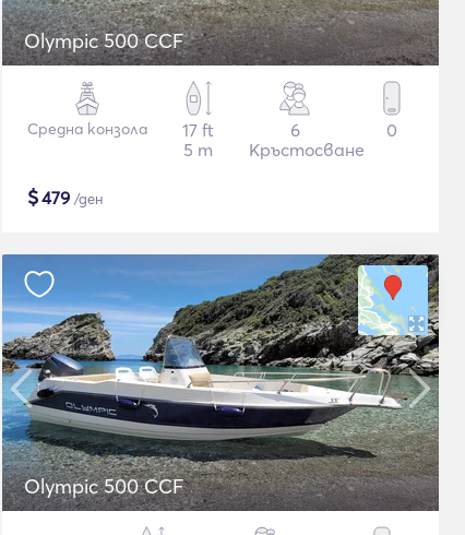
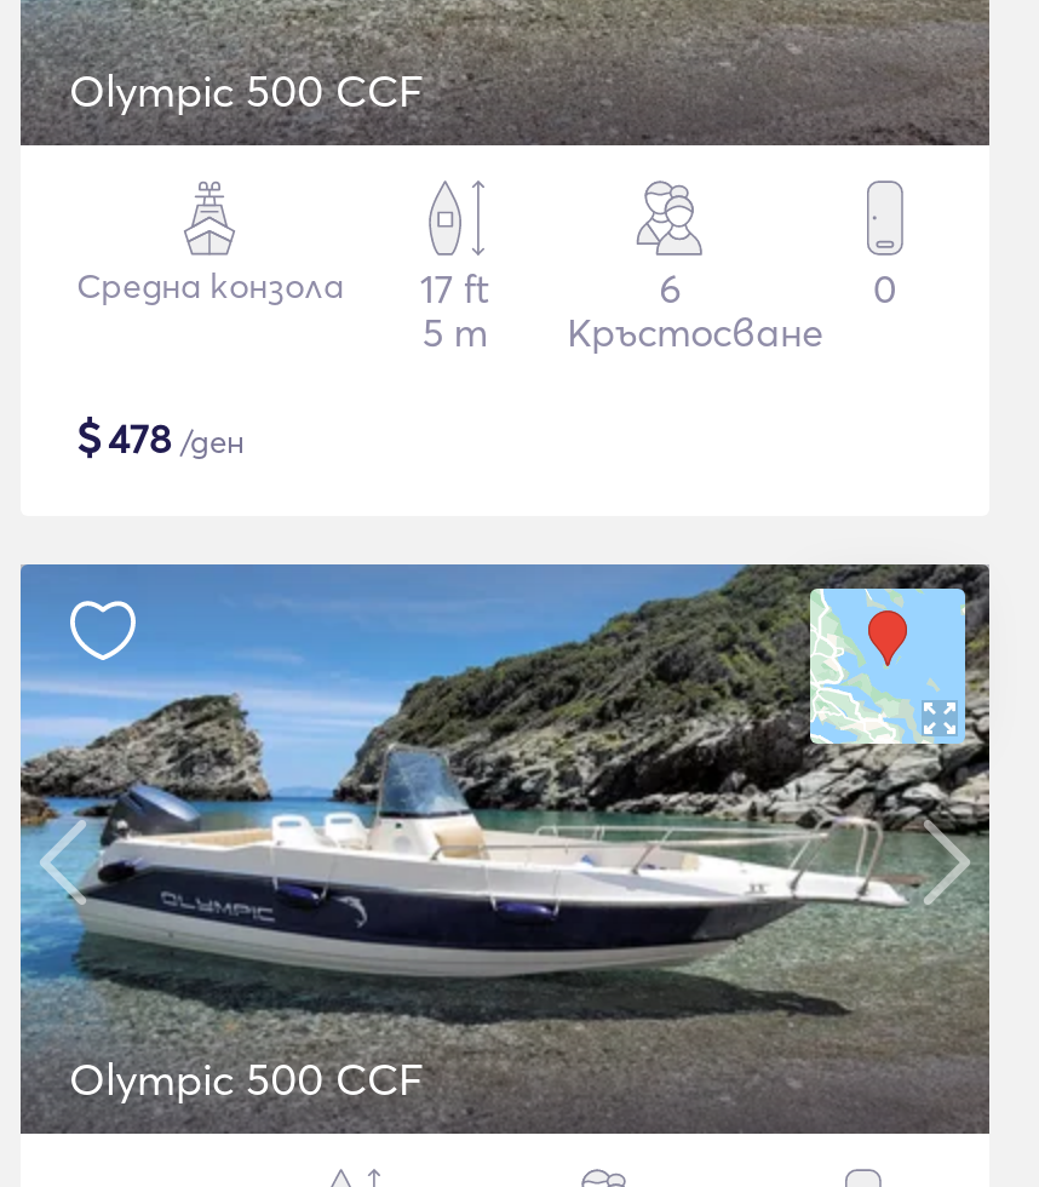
[27,185,104,210] $479 /ден -> [76,409,246,465] $478 /ден

